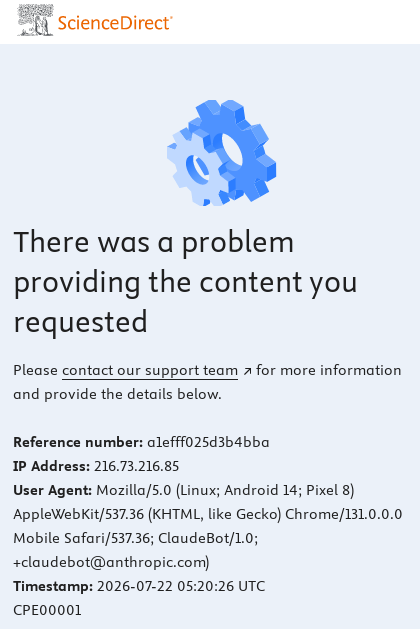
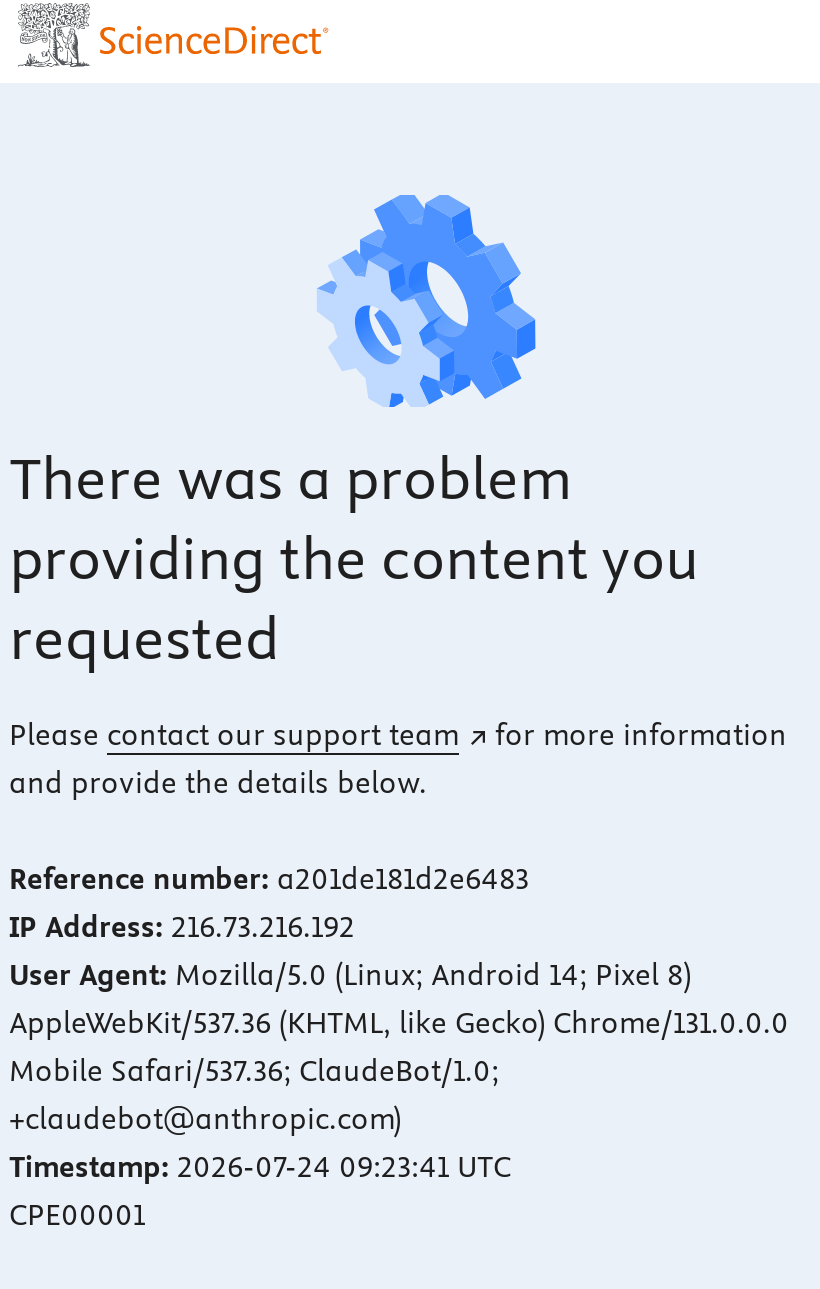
[13,433,270,451] Reference number: a1efff025d3b4bba -> [9,862,529,898] Reference number: a201de181d2e6483
[13,457,179,475] IP Address: 216.73.216.85 -> [9,910,355,946] IP Address: 216.73.216.192
[13,577,265,595] Timestamp: 2026-07-22 05:20:26 UTC -> [9,1150,511,1186] Timestamp: 2026-07-24 09:23:41 UTC

